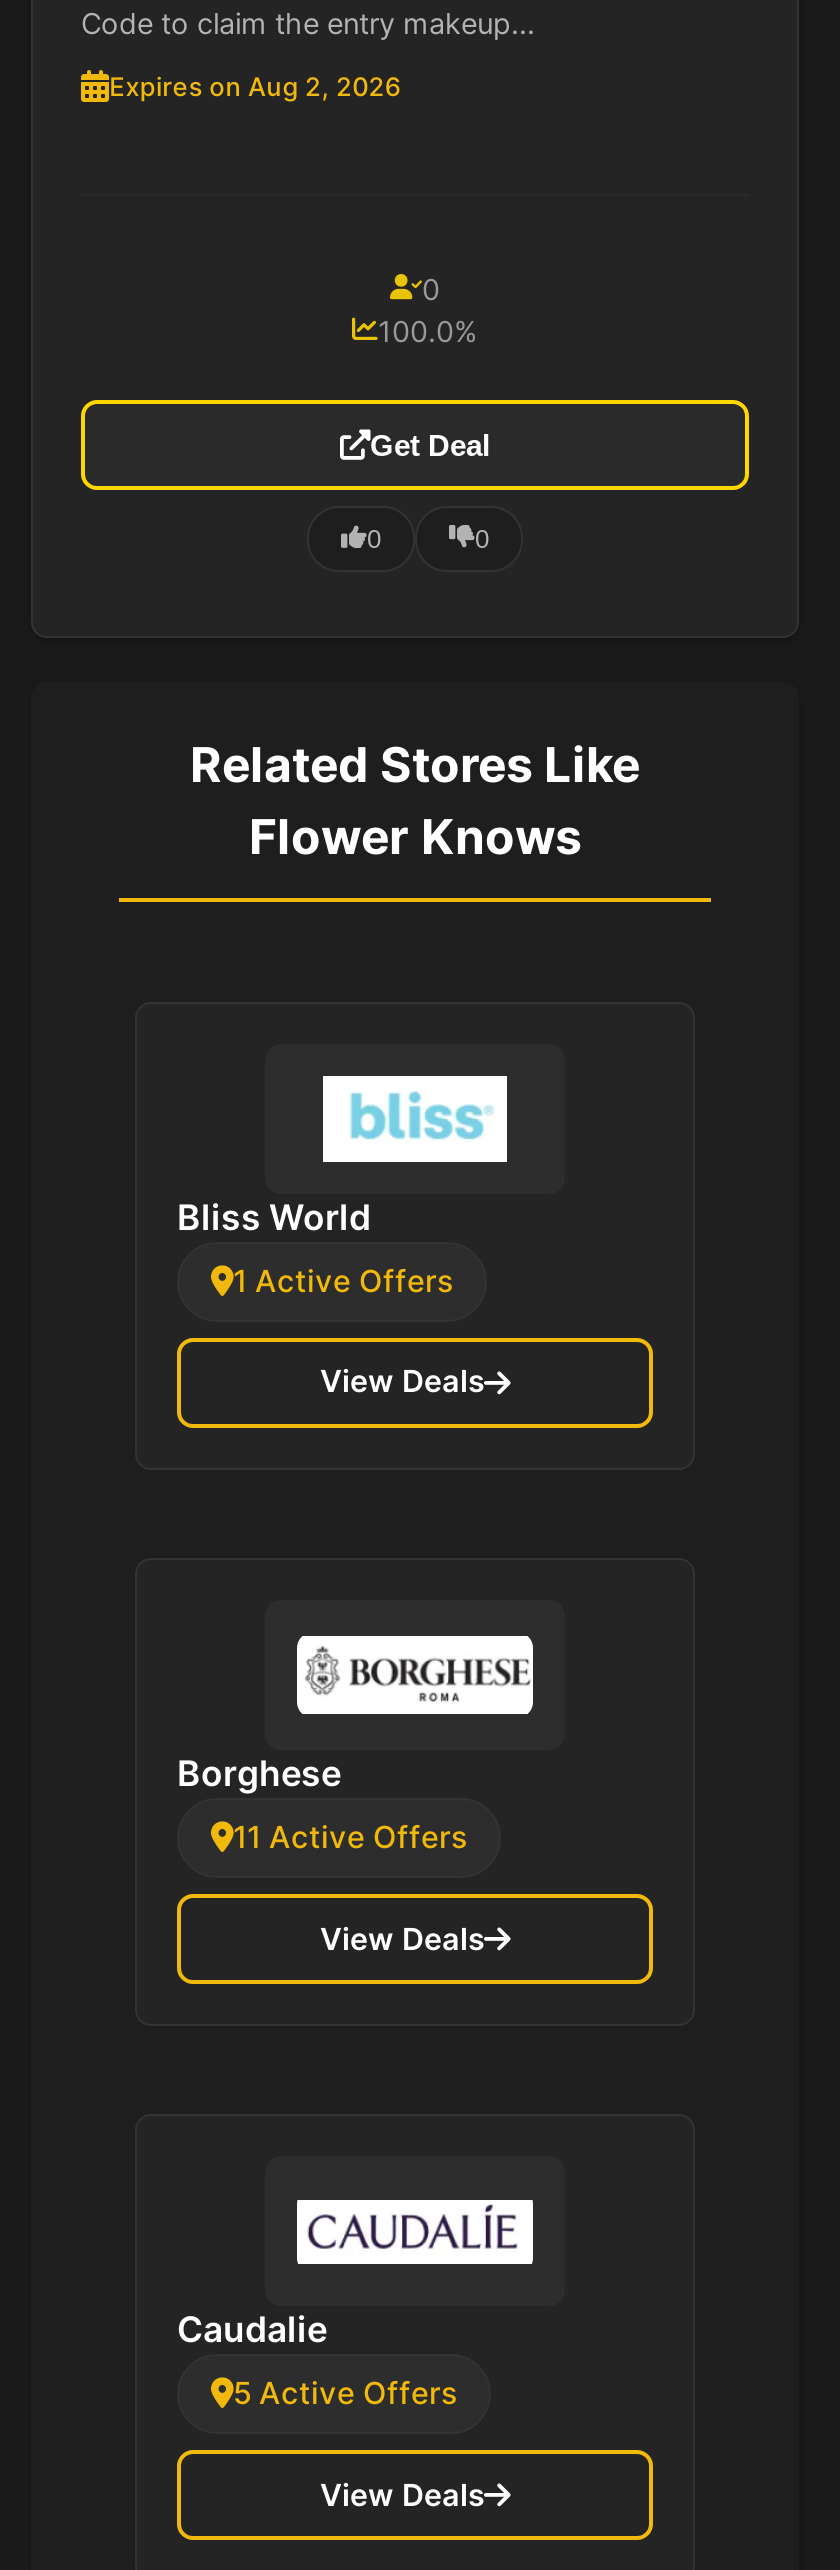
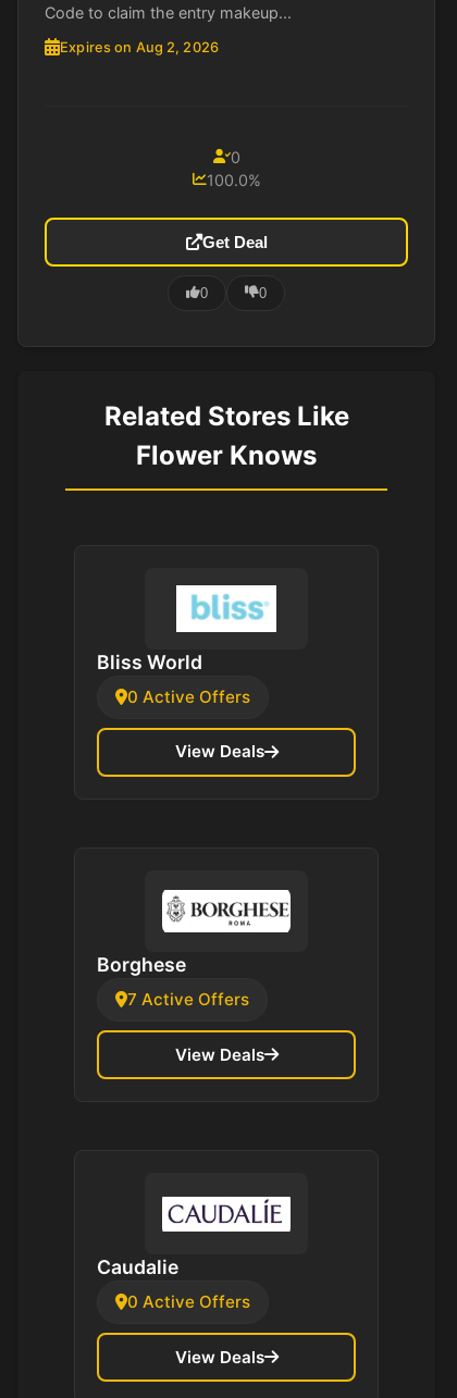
[233,1262,453,1300] 1 Active Offers -> [127,686,250,707] 0 Active Offers
[233,1818,467,1856] 11 Active Offers -> [127,989,249,1010] 7 Active Offers
[233,2374,457,2412] 5 Active Offers -> [127,1292,250,1312] 0 Active Offers

